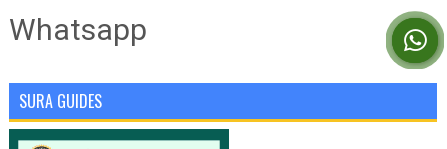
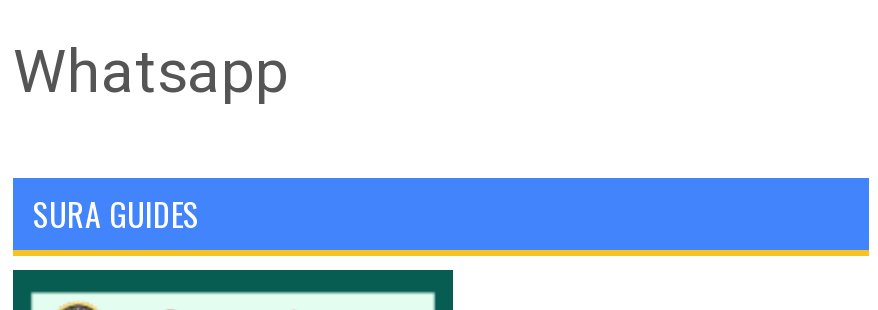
[385,10,444,70] [image] -> none

